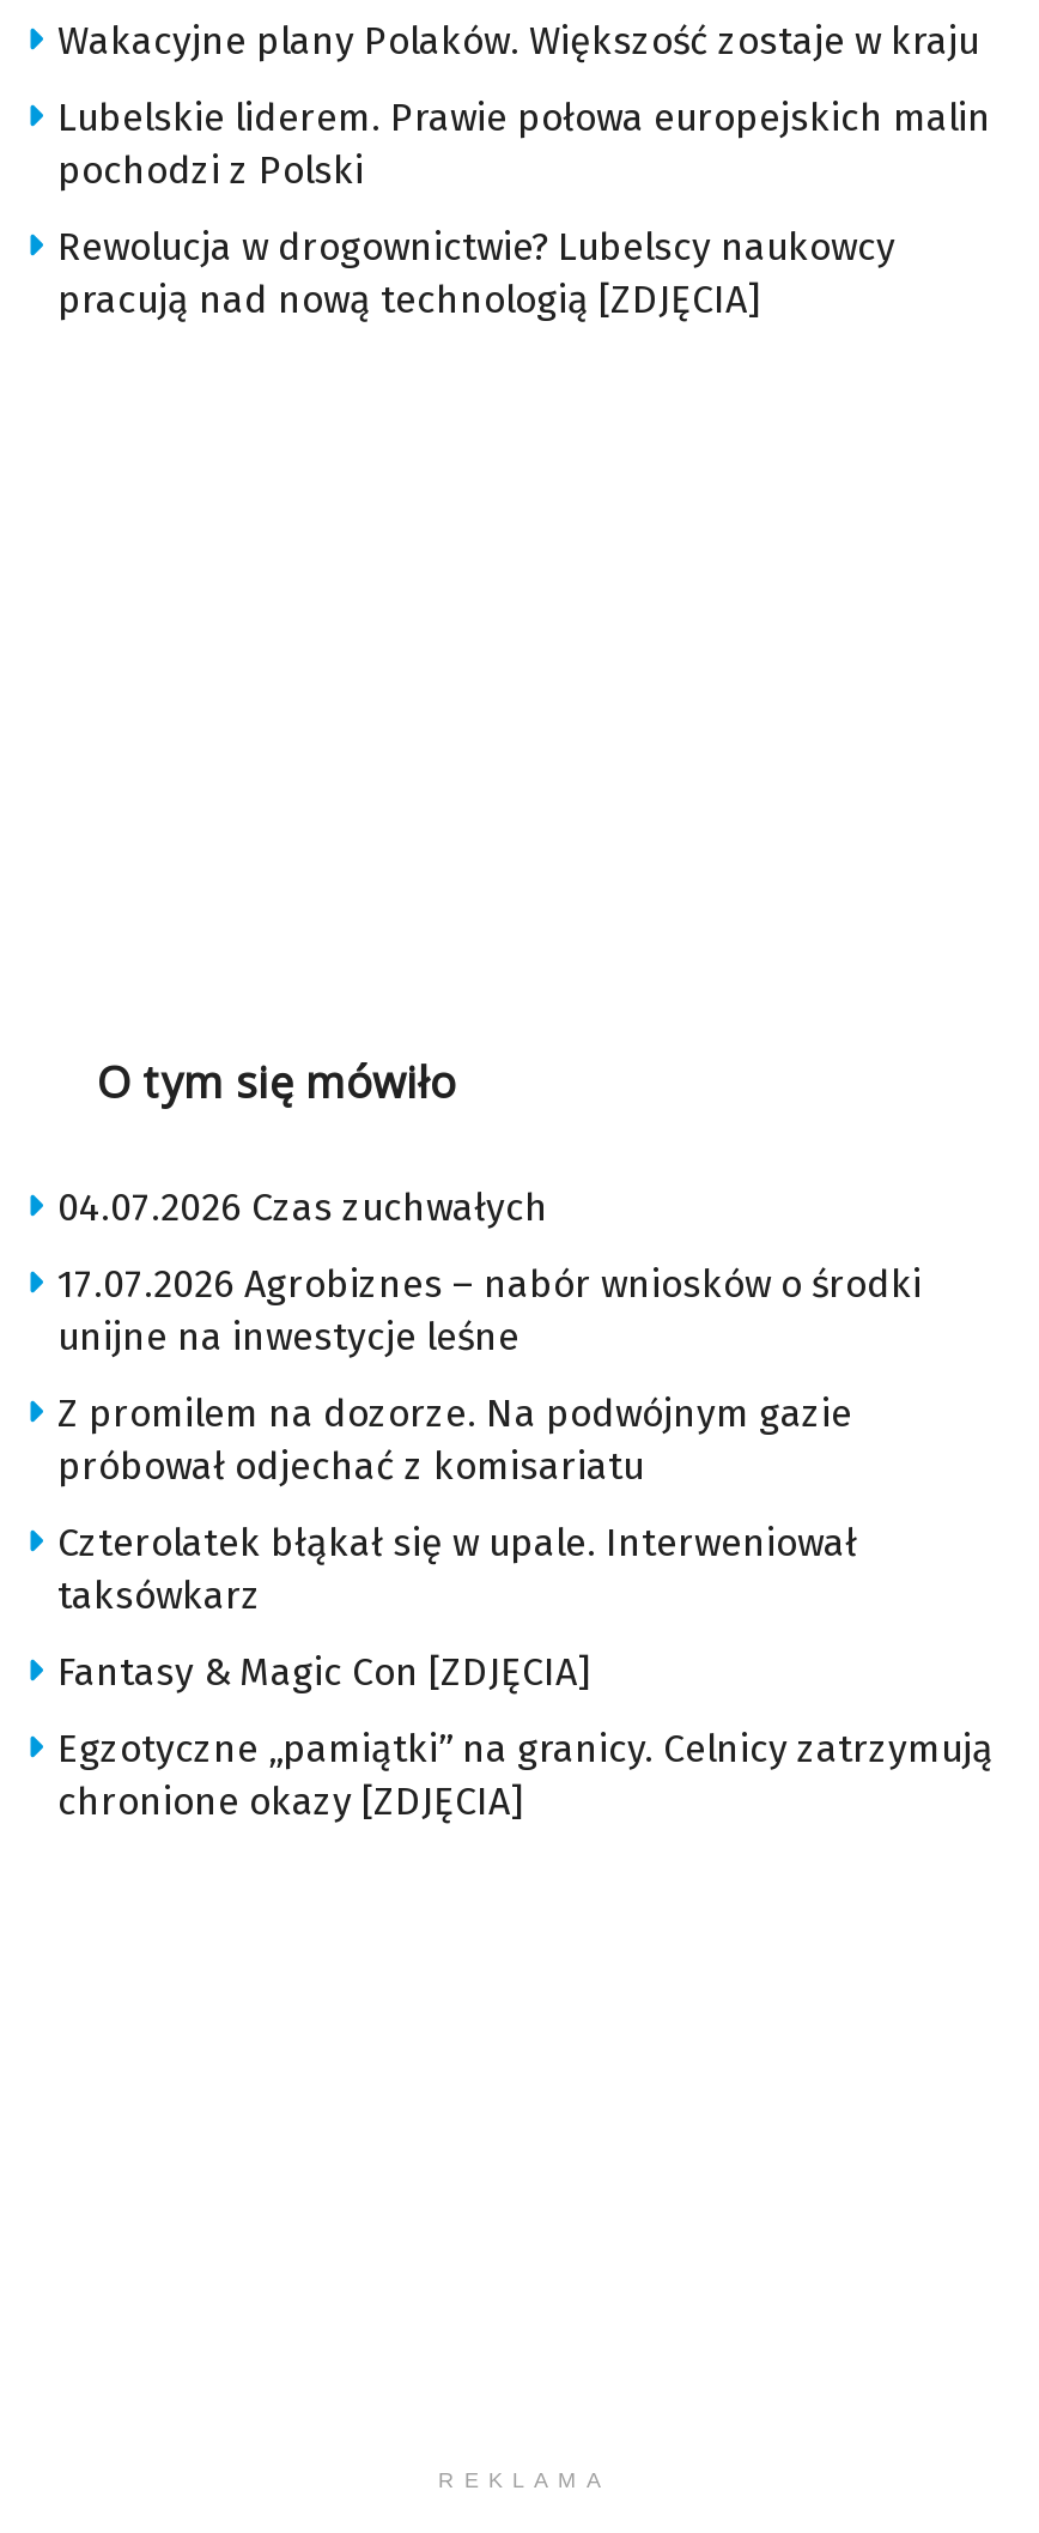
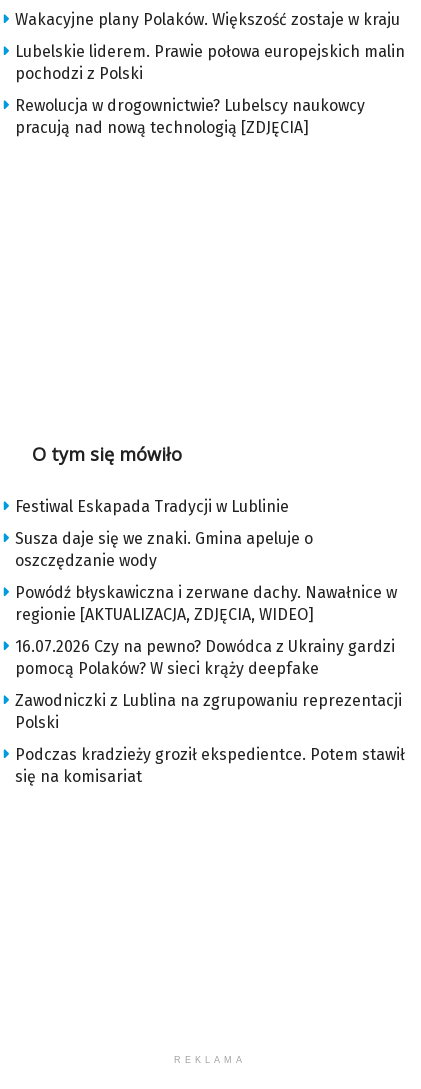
[57,1184,548,1229] 04.07.2026 Czas zuchwałych -> [15,497,289,516] Festiwal Eskapada Tradycji w Lublinie
[57,1260,922,1358] 17.07.2026 Agrobiznes – nabór wniosków o środki | unijne na inwestycje leśne -> [15,529,313,570] Susza daje się we znaki. Gmina apeluje o | oszczędzanie wody
[57,1389,852,1488] Z promilem na dozorze. Na podwójnym gazie | próbował odjechać z komisariatu -> [15,583,397,624] Powódź błyskawiczna i zerwane dachy. Nawałnice w | regionie [AKTUALIZACJA, ZDJĘCIA, WIDEO]
[57,1519,857,1617] Czterolatek błąkał się w upale. Interweniował | taksówkarz -> [15,637,395,678] 16.07.2026 Czy na pewno? Dowódca z Ukrainy gardzi | pomocą Polaków? W sieci krąży deepfake
[57,1648,591,1694] Fantasy & Magic Con [ZDJĘCIA] -> [15,691,402,732] Zawodniczki z Lublina na zgrupowaniu reprezentacji | Polski
[57,1725,994,1823] Egzotyczne „pamiątki” na granicy. Celnicy zatrzymują | chronione okazy [ZDJĘCIA] -> [15,745,405,786] Podczas kradzieży groził ekspedientce. Potem stawił | się na komisariat

